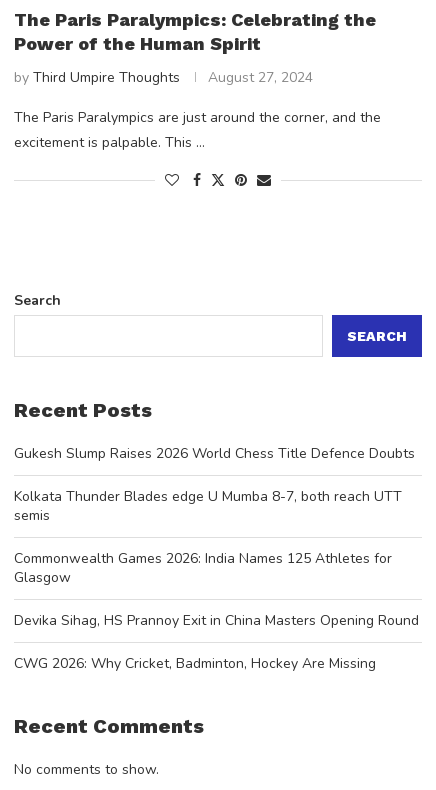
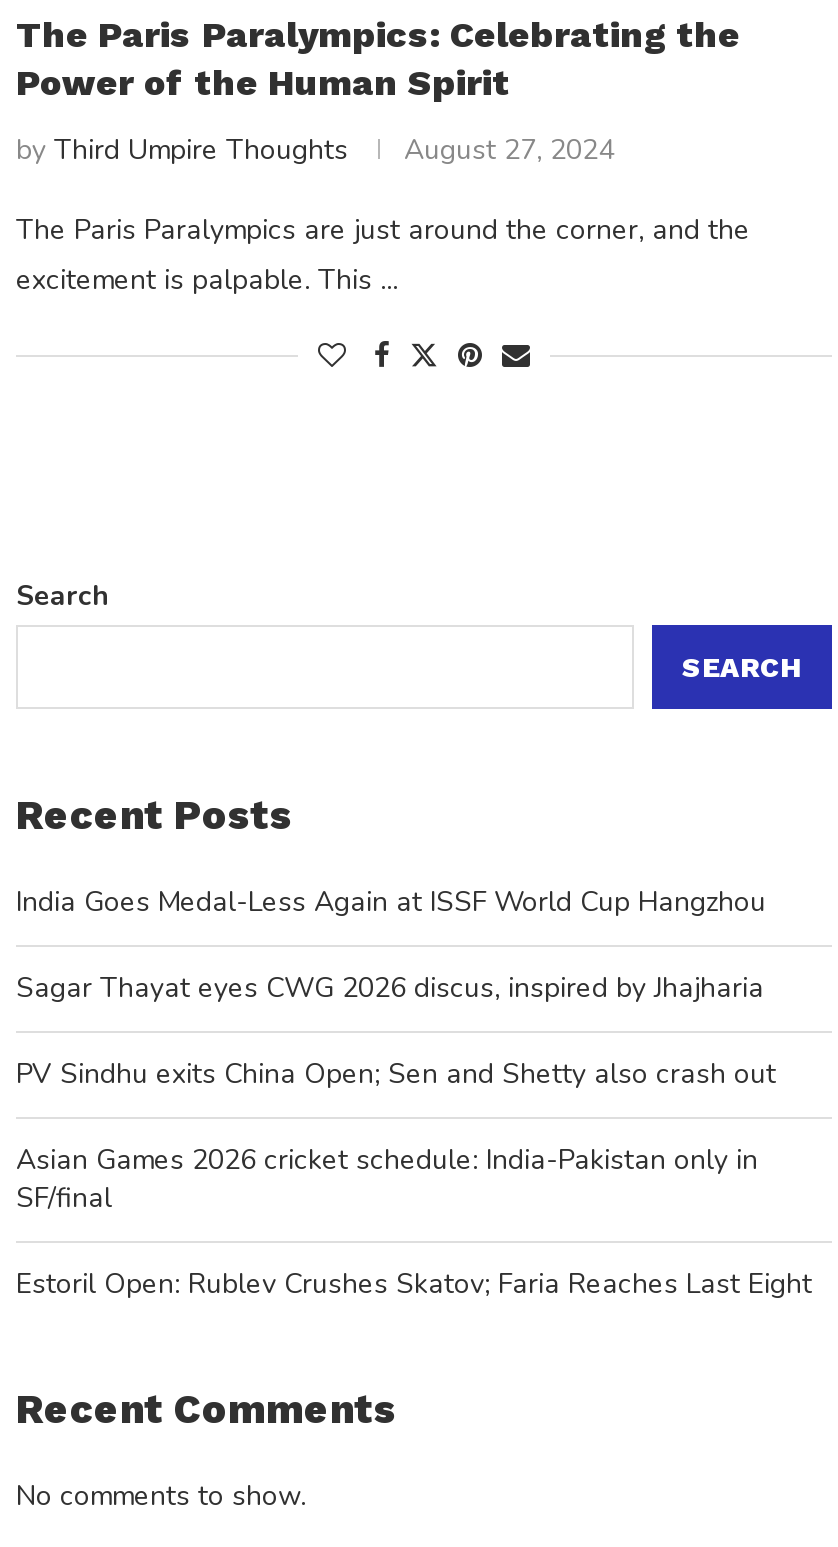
[14,444,415,463] Gukesh Slump Raises 2026 World Chess Title Defence Doubts -> [16,883,766,921] India Goes Medal-Less Again at ISSF World Cup Hangzhou
[14,487,402,525] Kolkata Thunder Blades edge U Mumba 8-7, both reach UTT | semis -> [16,969,764,1007] Sagar Thayat eyes CWG 2026 discus, inspired by Jhajharia
[14,549,392,587] Commonwealth Games 2026: India Names 125 Athletes for | Glasgow -> [16,1055,776,1093] PV Sindhu exits China Open; Sen and Shetty also crash out
[14,611,419,630] Devika Sihag, HS Prannoy Exit in China Masters Opening Round -> [16,1141,758,1217] Asian Games 2026 cricket schedule: India-Pakistan only in | SF/final
[14,654,376,673] CWG 2026: Why Cricket, Badminton, Hockey Are Missing -> [16,1265,812,1303] Estoril Open: Rublev Crushes Skatov; Faria Reaches Last Eight

